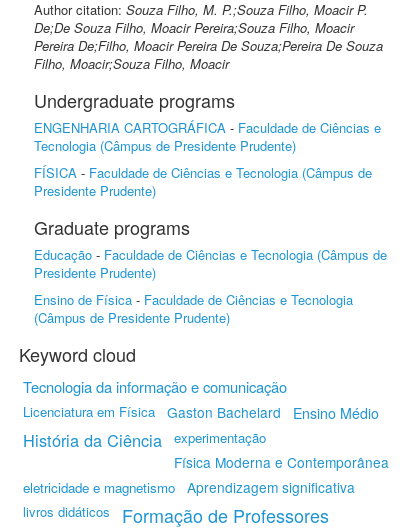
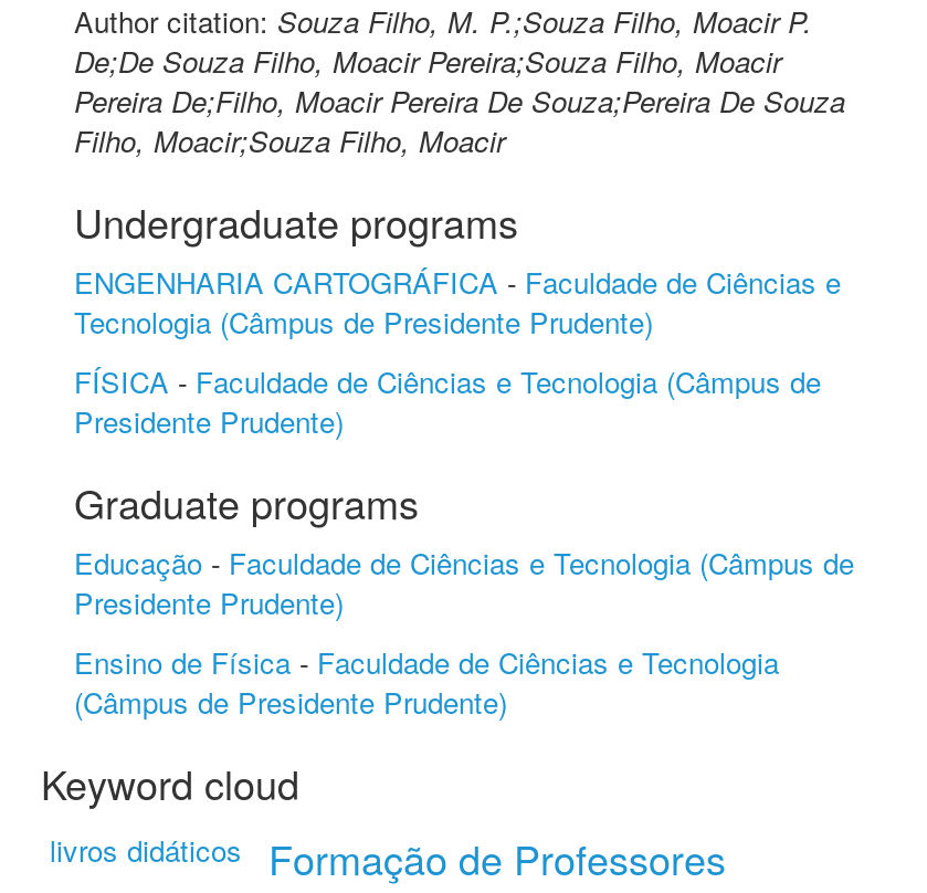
[23,376,389,497] Tecnologia da informação e comunicação | Licenciatura em Física | Gaston Bachelard Ensino Médio | História da Ciência | experimentação | Física Moderna e Contemporânea | eletricidade e magnetismo | Aprendizagem significativa -> none

